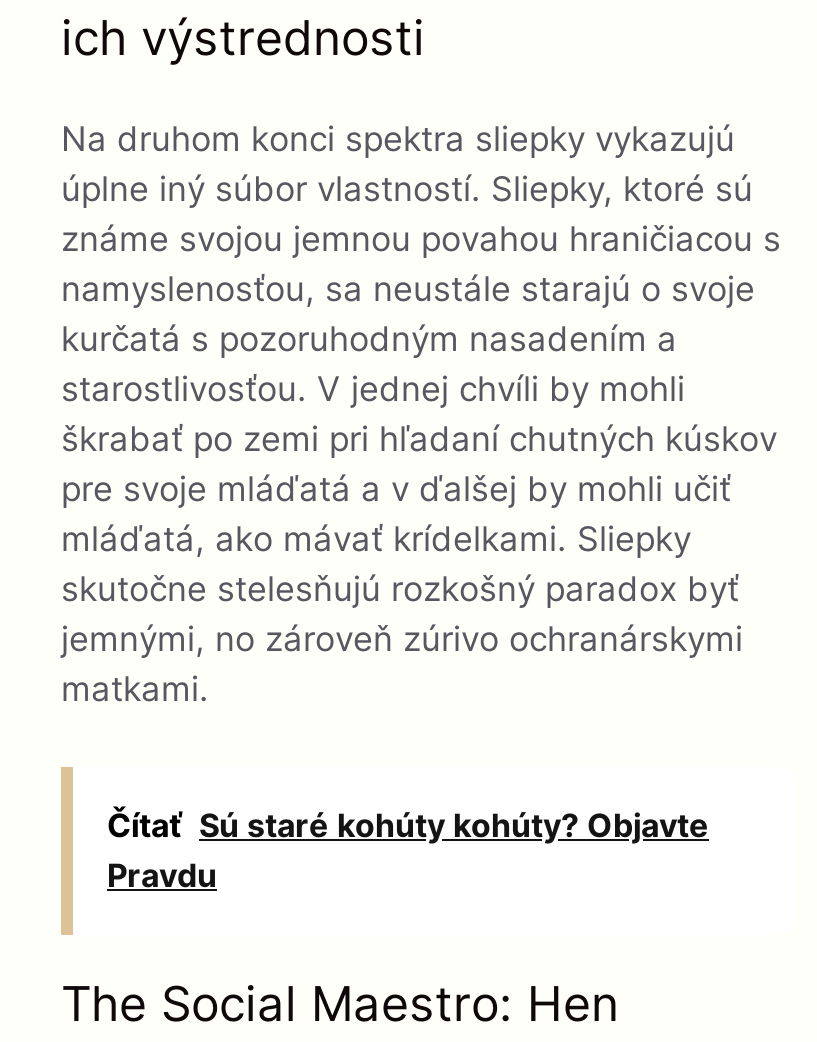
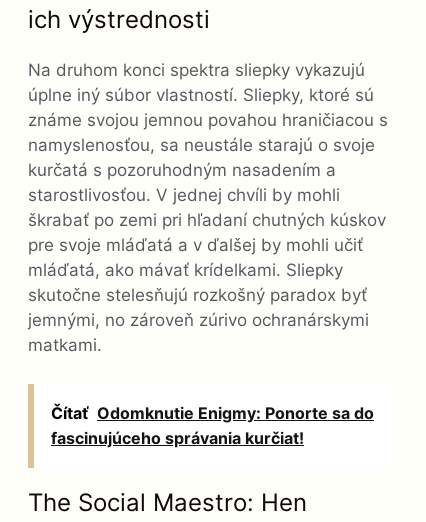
[107,805,709,895] Čítať Sú staré kohúty kohúty? Objavte | Pravdu -> [51,403,374,448] Čítať Odomknutie Enigmy: Ponorte sa do | fascinujúceho správania kurčiat!

